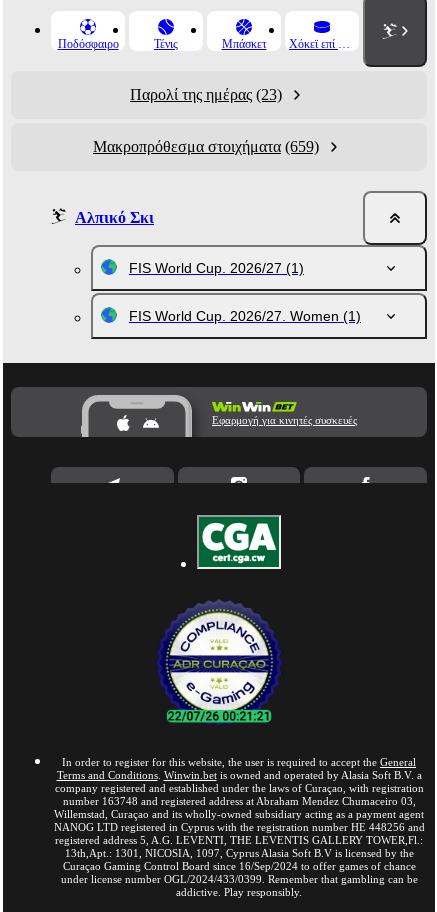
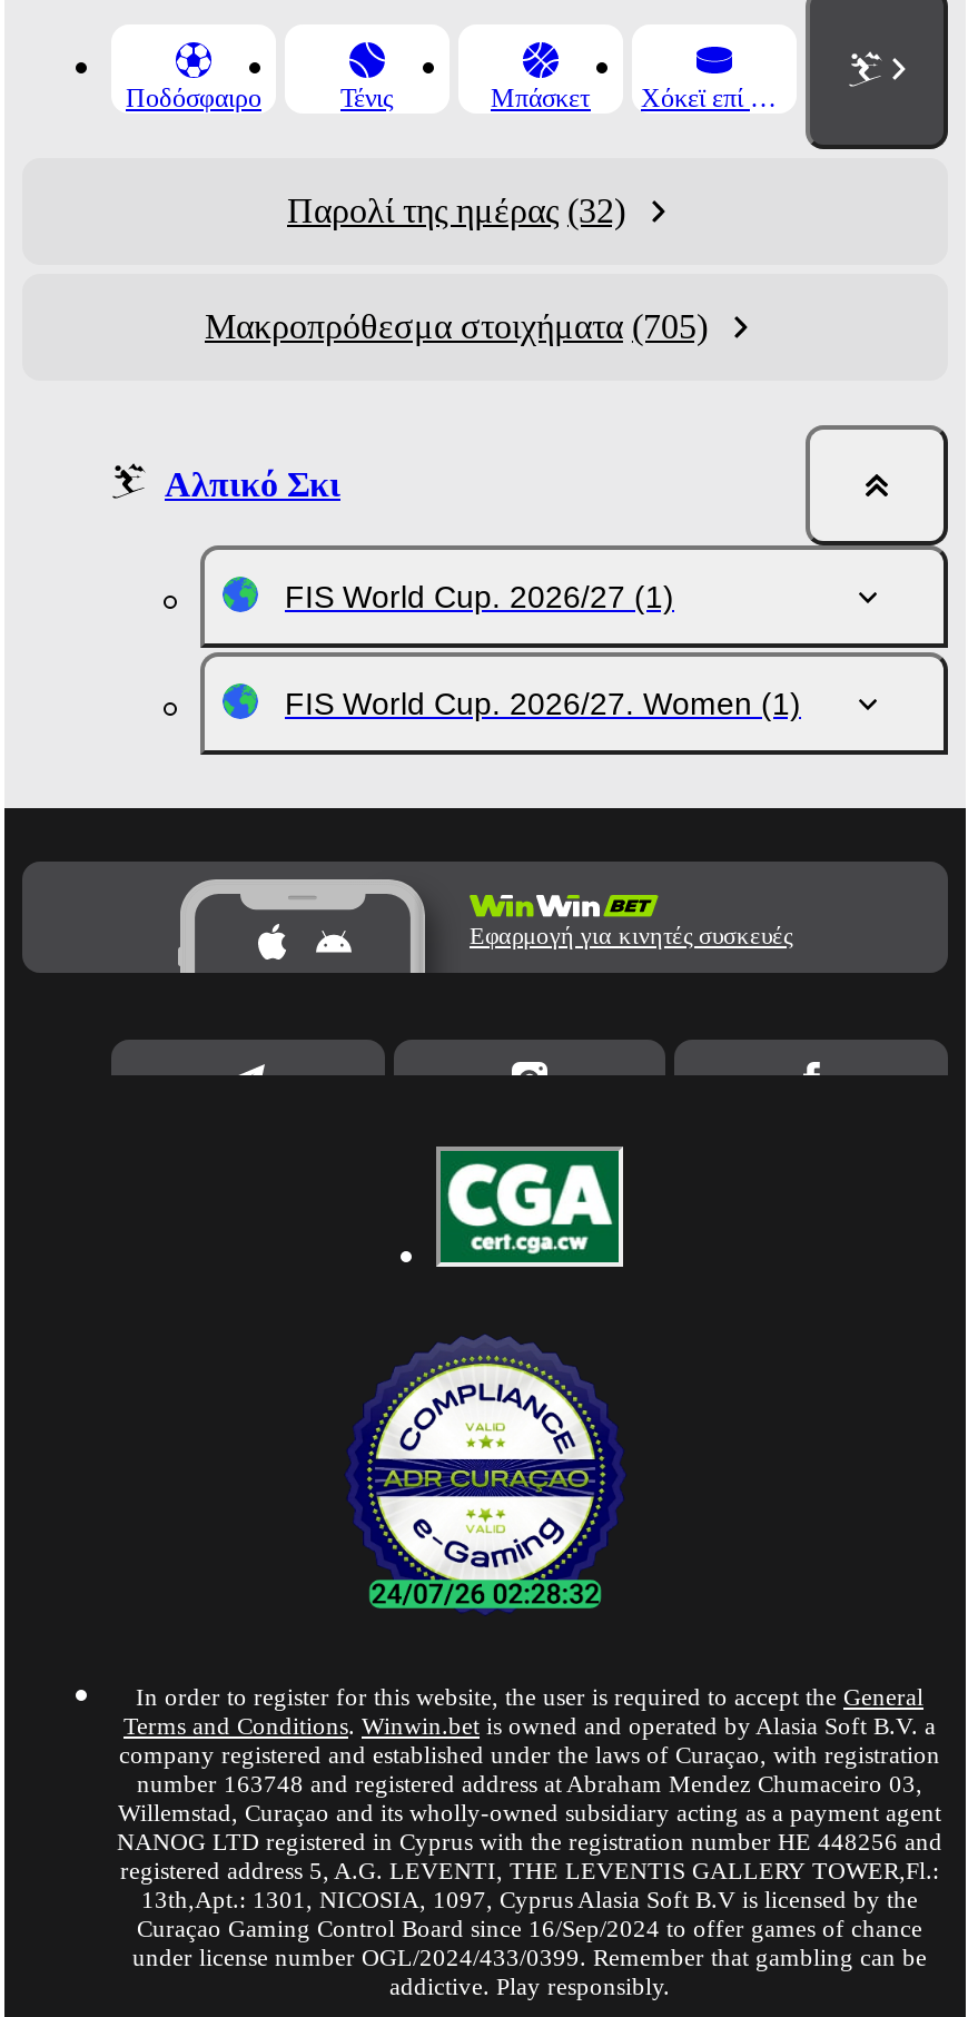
[130,86,282,103] Παρολί της ημέρας (23) -> [287,191,625,229] Παρολί της ημέρας (32)
[93,138,319,155] Μακροπρόθεσμα στοιχήματα (659) -> [205,307,708,345] Μακροπρόθεσμα στοιχήματα (705)

